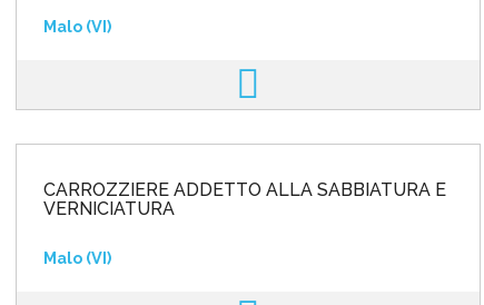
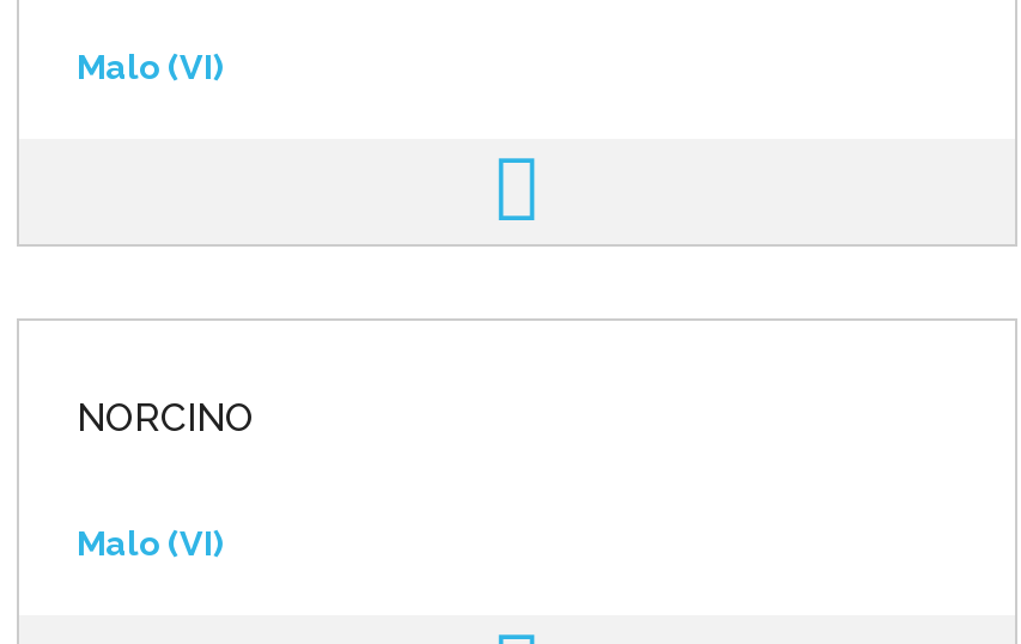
[43,179,446,219] CARROZZIERE ADDETTO ALLA SABBIATURA E | VERNICIATURA -> [77,395,254,440] NORCINO

